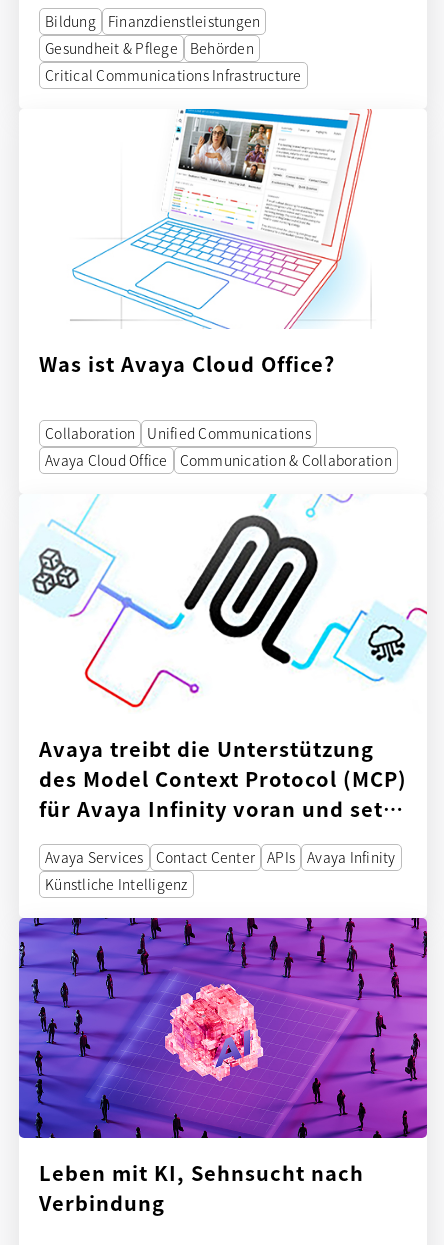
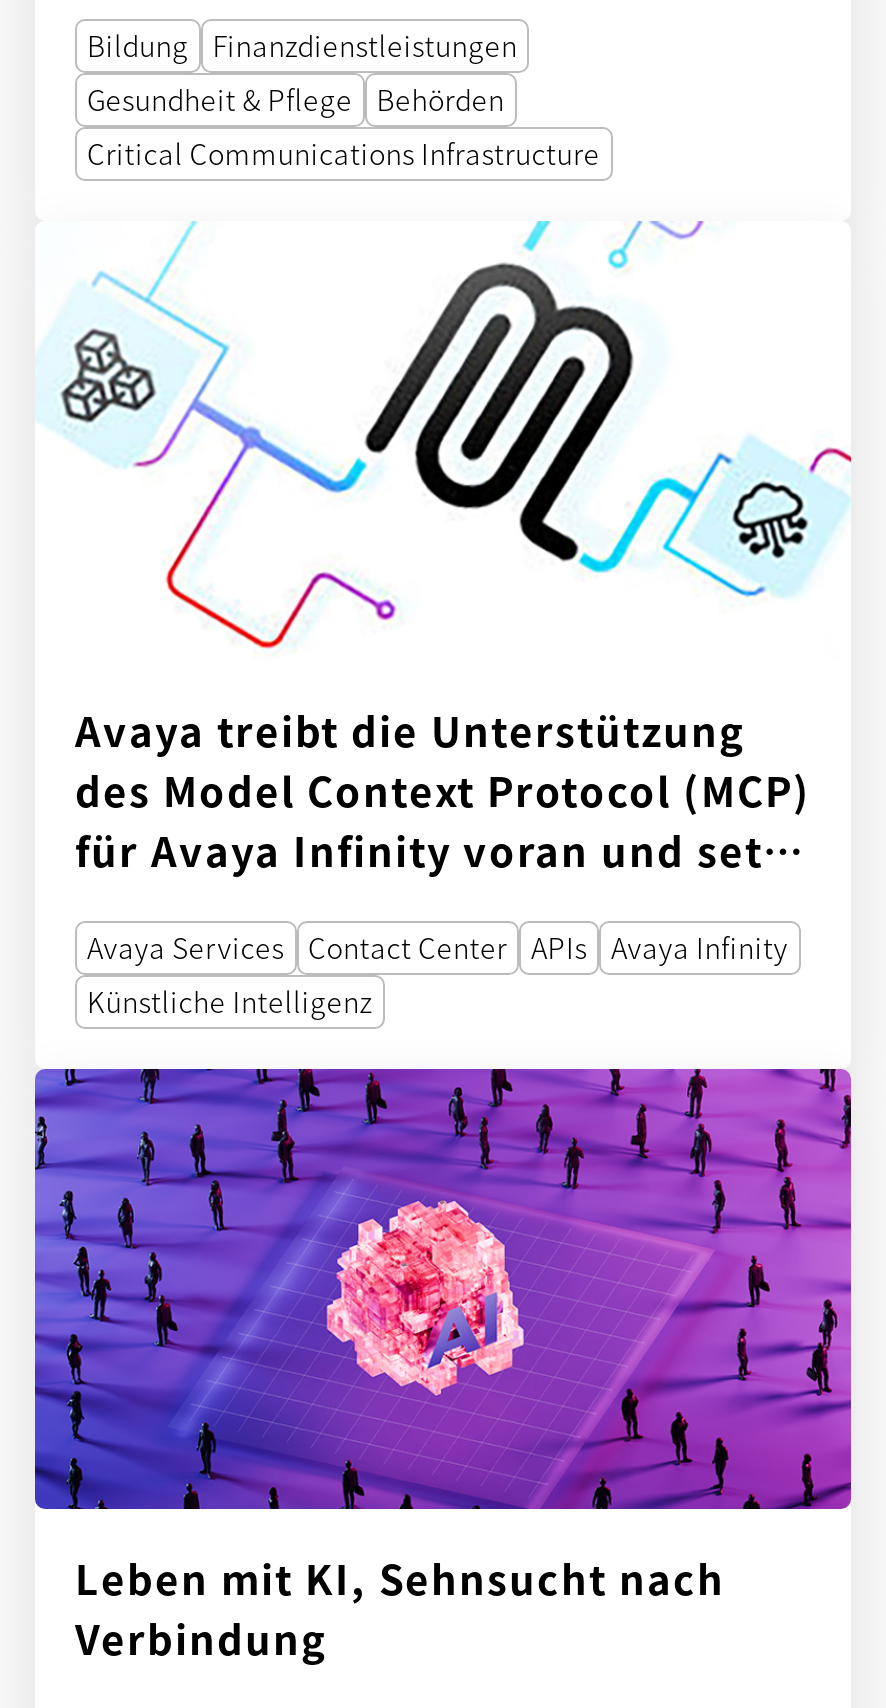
[39,108,392,470] [image] | Was ist Avaya Cloud Office? | Collaboration Unified Communications | Avaya Cloud Office Communication & Collaboration -> none

